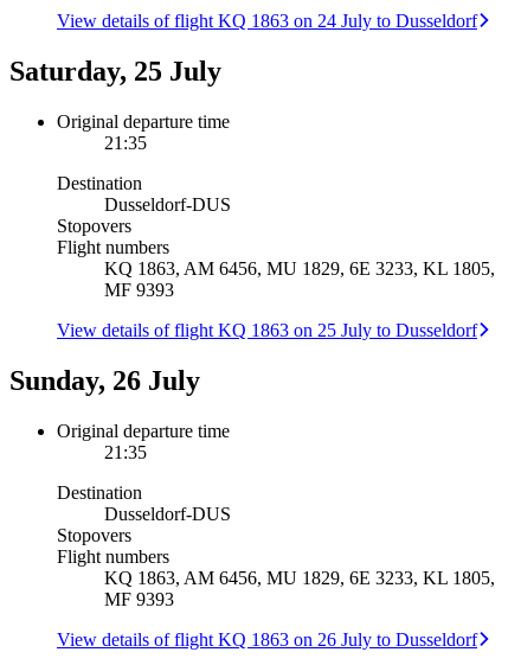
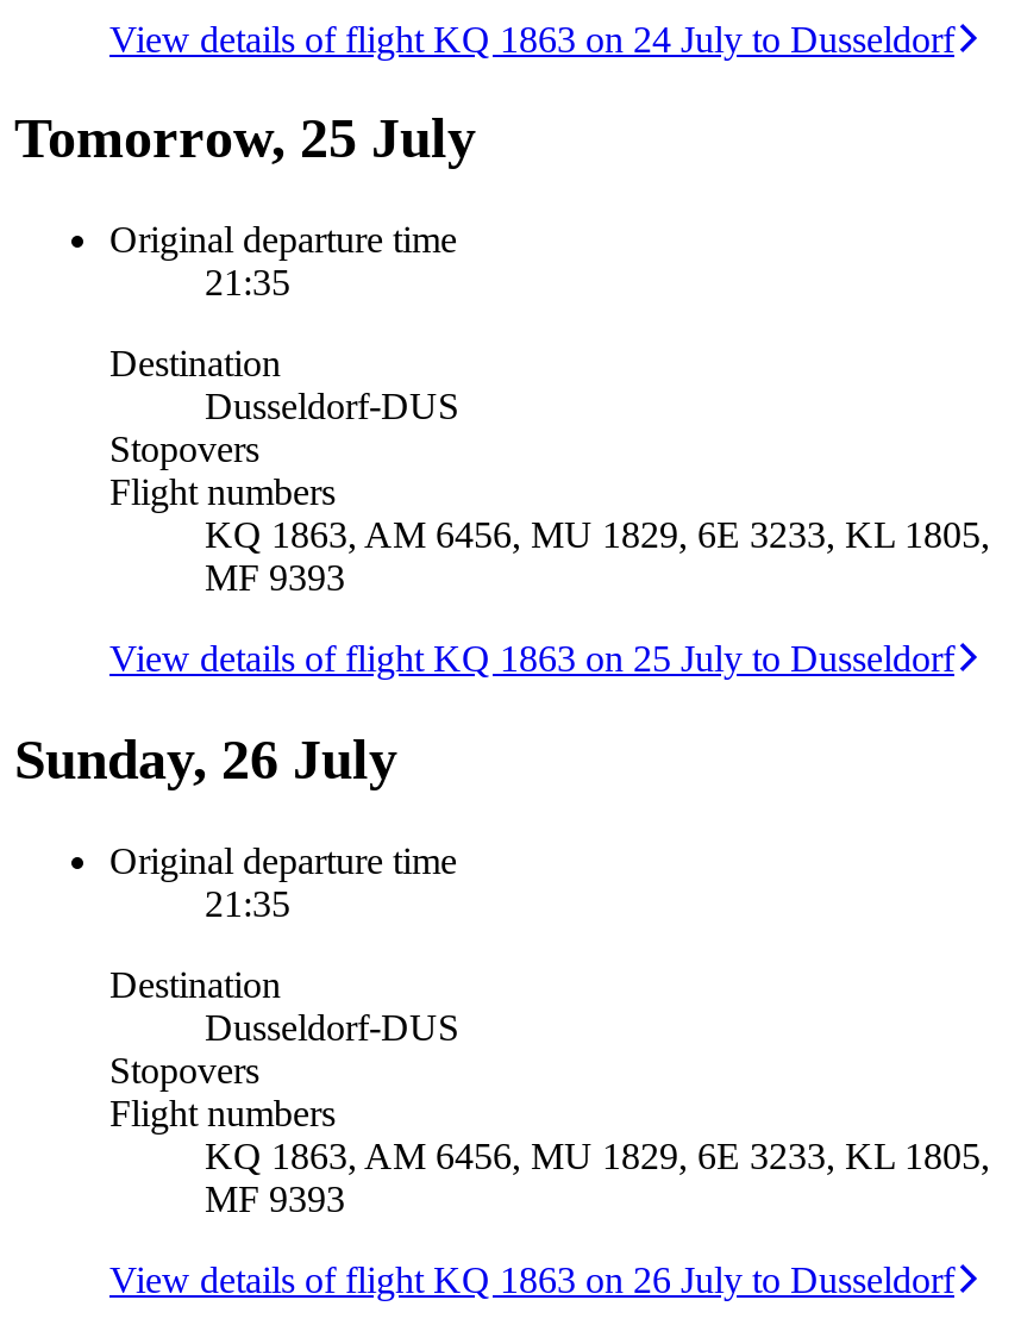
[9,56,221,86] Saturday, 25 July -> [14,108,476,170] Tomorrow, 25 July

